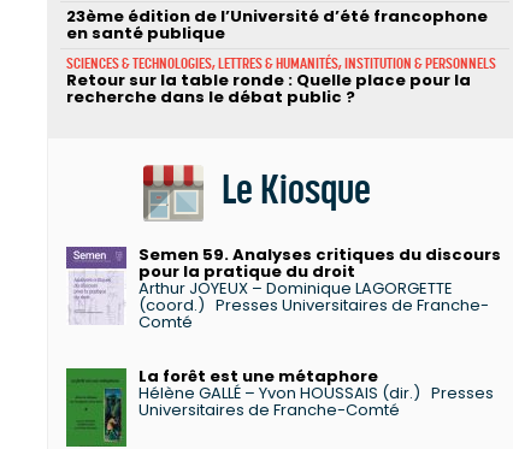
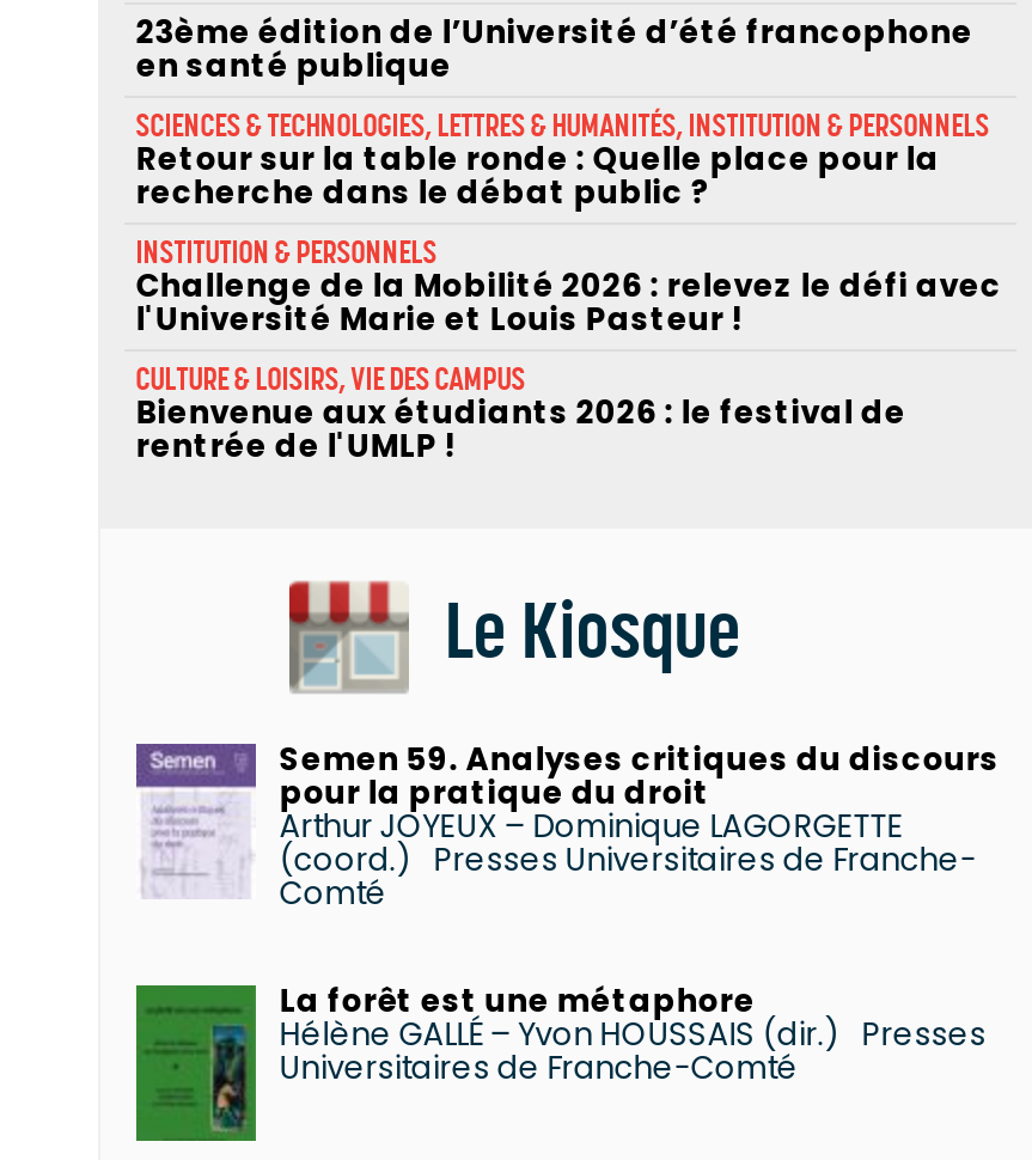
none -> [136,236,1002,470] INSTITUTION & PERSONNELS | Challenge de la Mobilité 2026 : relevez le défi avec | l'Université Marie et Louis Pasteur ! | CULTURE & LOISIRS, VIE DES CAMPUS | Bienvenue aux étudiants 2026 : le festival de | rentrée de l'UMLP !

